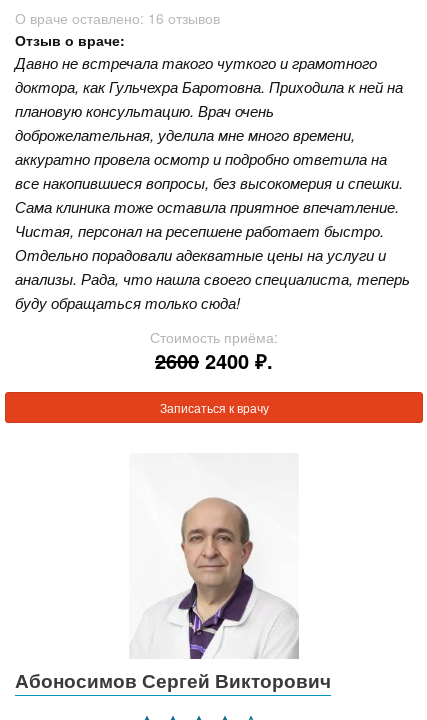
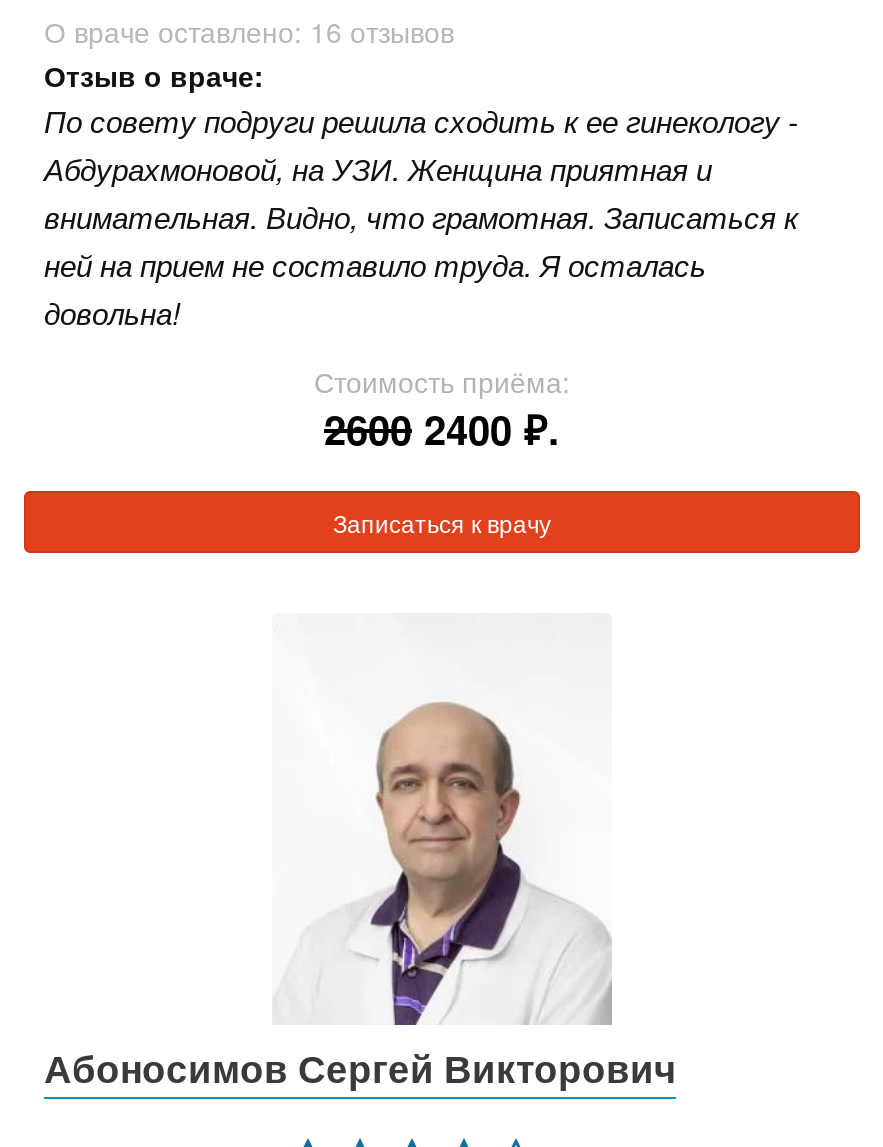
[15,52,410,313] Давно не встречала такого чуткого и грамотного | доктора, как Гульчехра Баротовна. Приходила к ней на | плановую консультацию. Врач очень | доброжелательная, уделила мне много времени, | аккуратно провела осмотр и подробно ответила на | все накопившиеся вопросы, без высокомерия и спешки. | Сама клиника тоже оставила приятное впечатление. | Чистая, персонал на ресепшене работает быстро. | Отдельно порадовали адекватные цены на услуги и | анализы. Рада, что нашла своего специалиста, теперь | буду обращаться только сюда! -> [44,100,798,334] По совету подруги решила сходить к ее гинекологу - | Абдурахмоновой, на УЗИ. Женщина приятная и | внимательная. Видно, что грамотная. Записаться к | ней на прием не составило труда. Я осталась | довольна!

